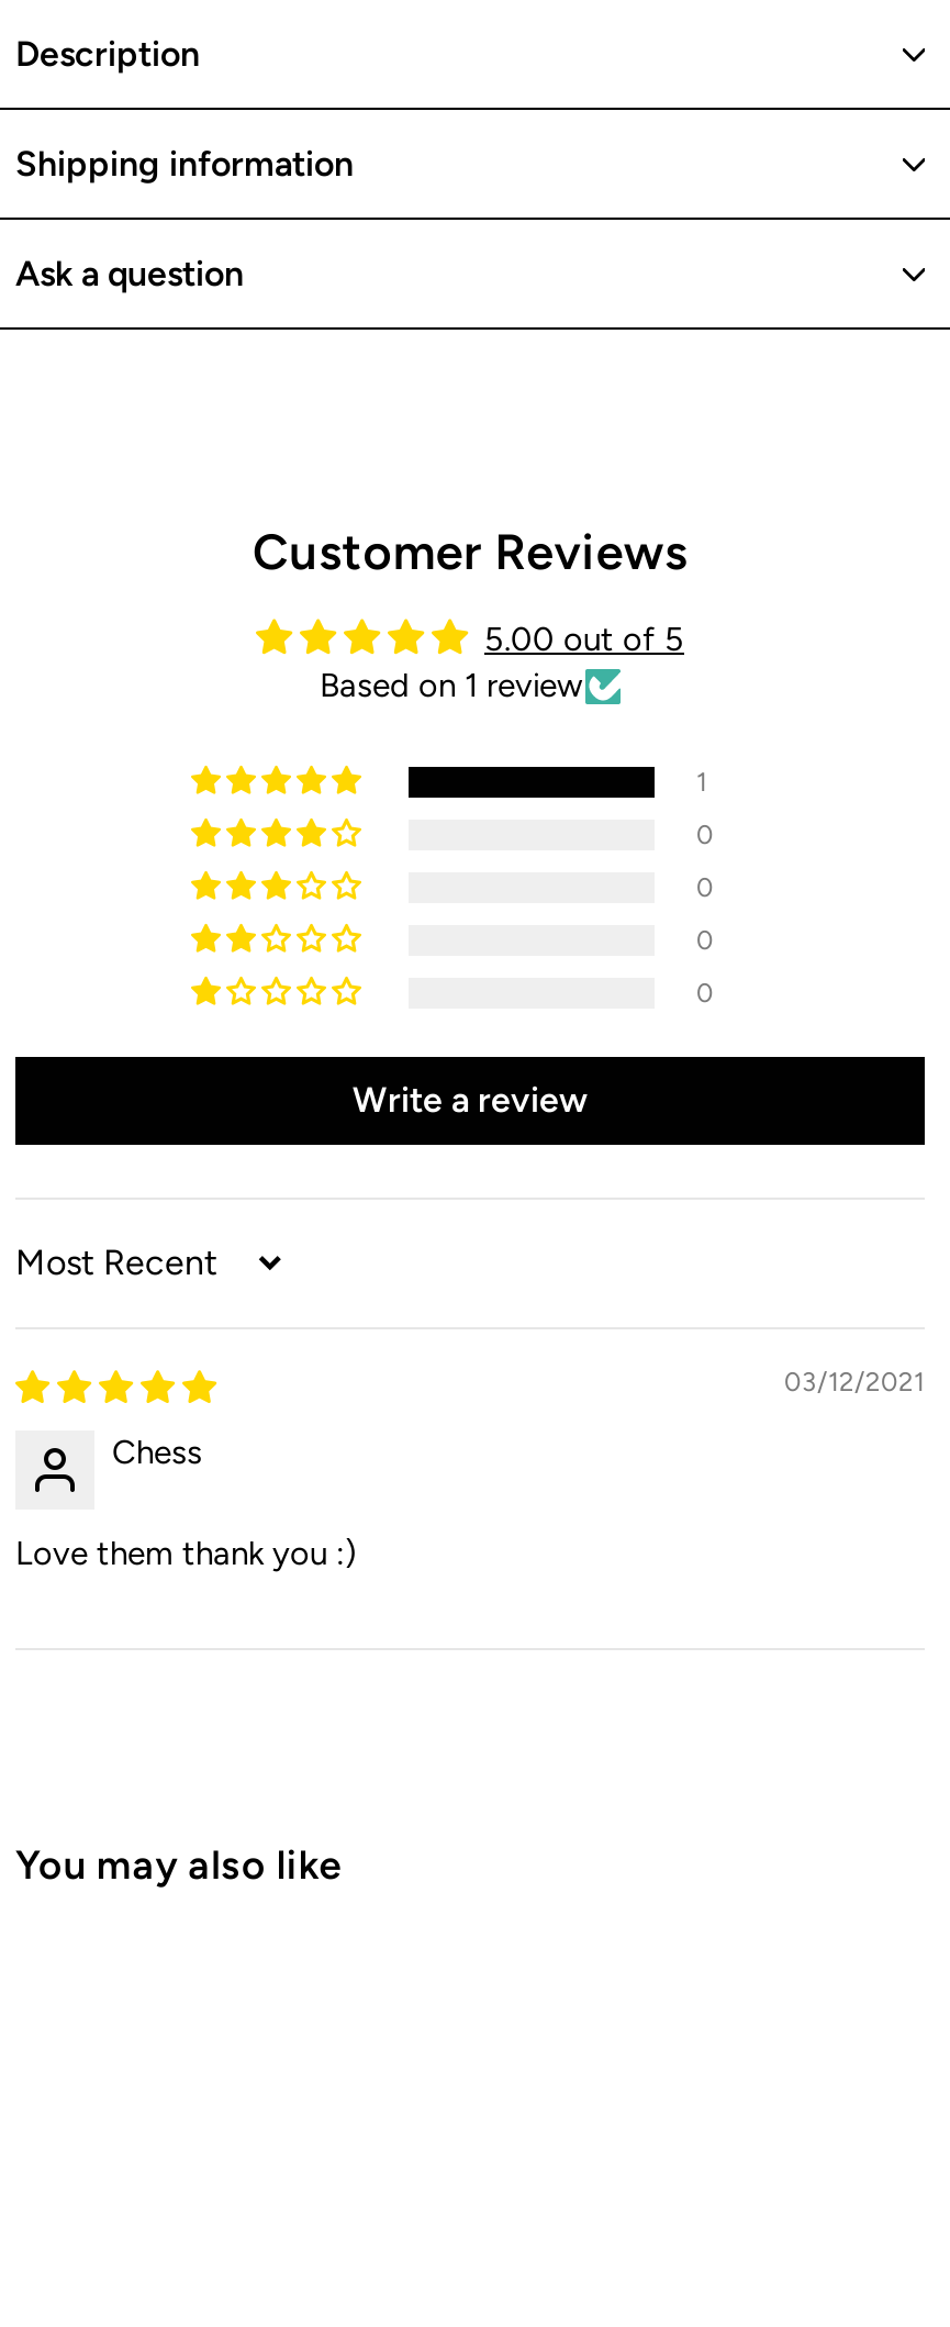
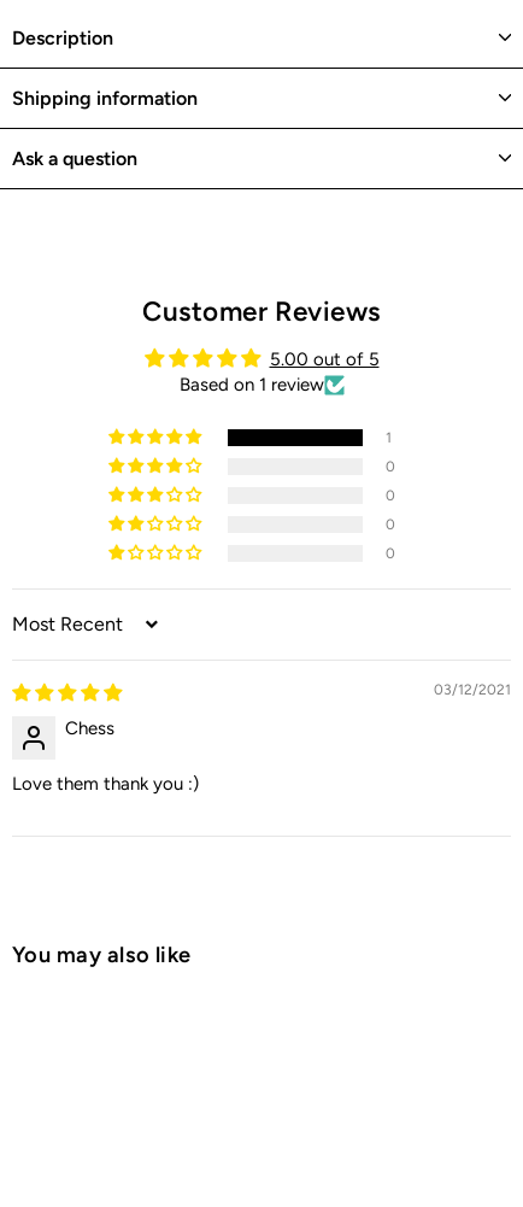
[353,1079,588,1121] Write a review -> none

